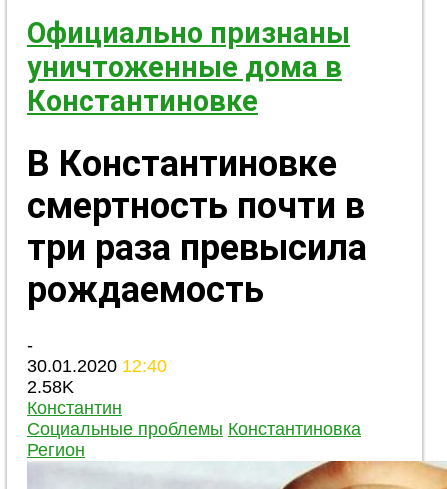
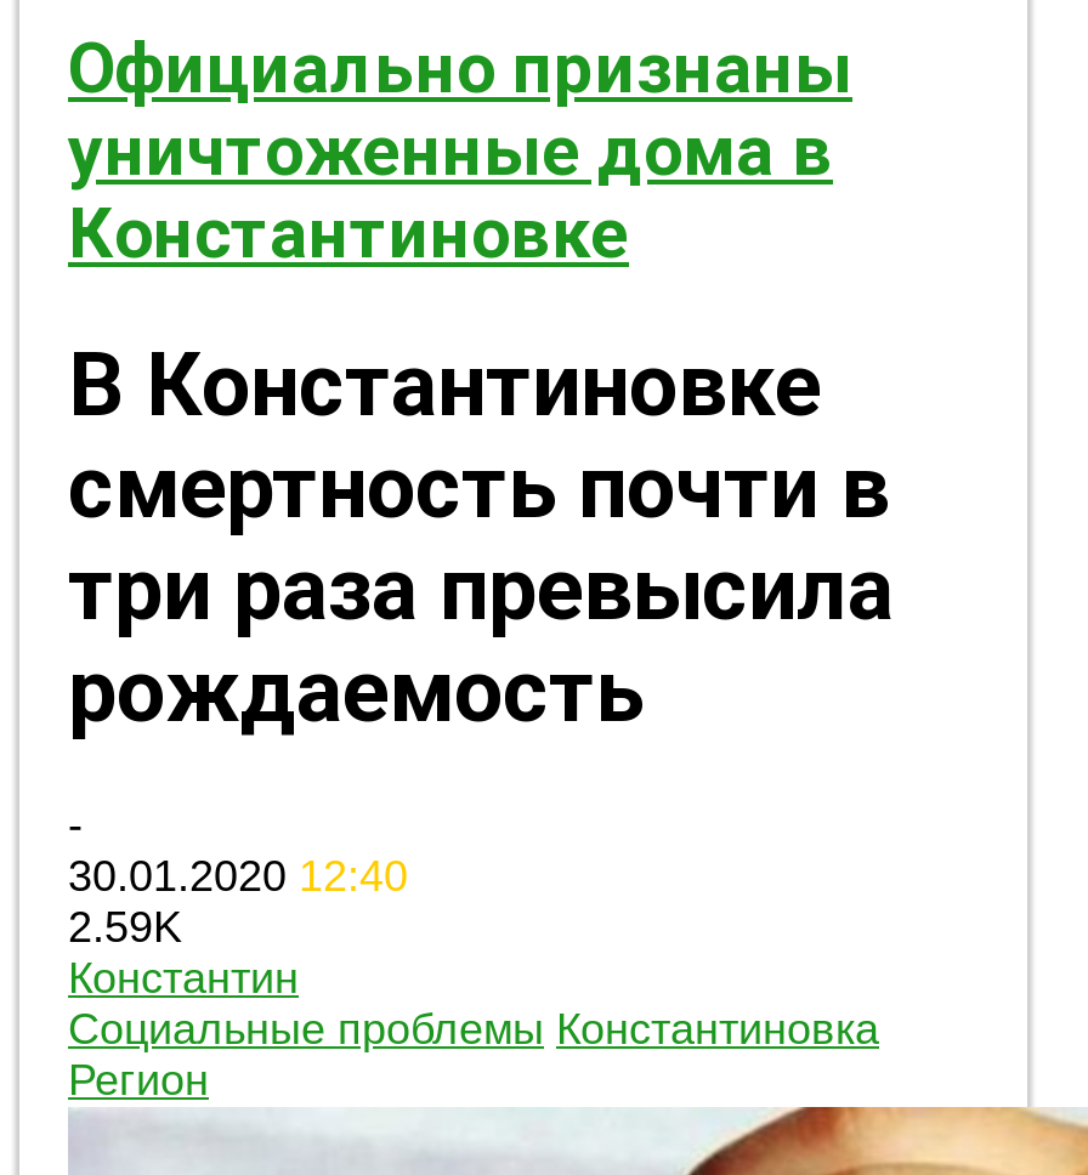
[27,377,74,397] 2.58K -> [68,902,182,951] 2.59K

